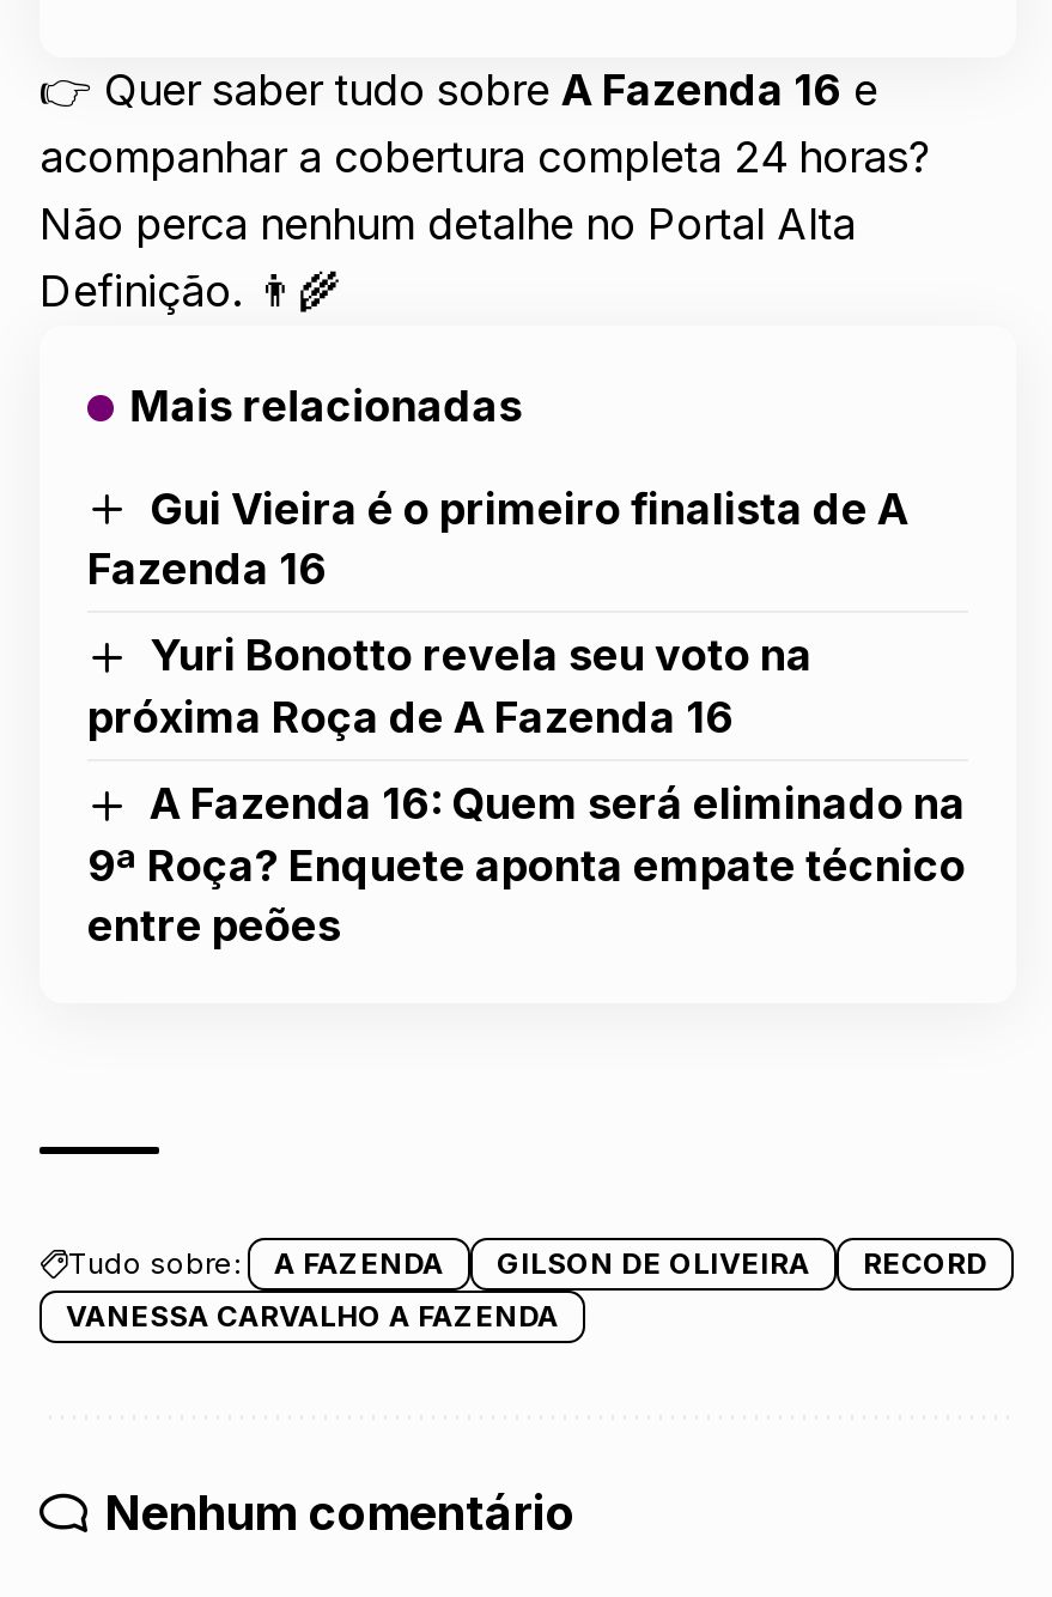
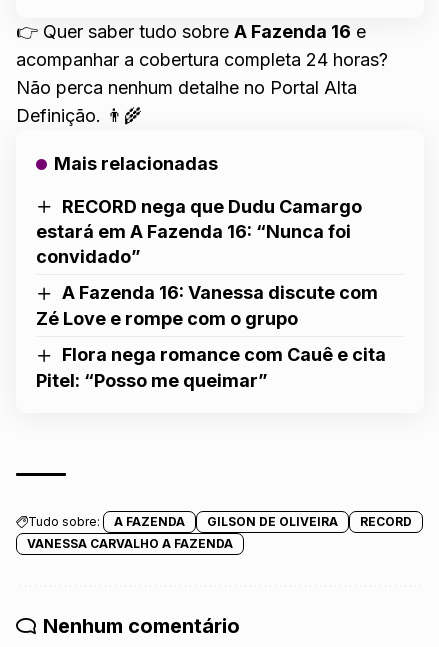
[87,483,908,595] Gui Vieira é o primeiro finalista de A | Fazenda 16 -> [36,196,362,267] RECORD nega que Dudu Camargo | estará em A Fazenda 16: “Nunca foi | convidado”
[87,631,813,742] Yuri Bonotto revela seu voto na | próxima Roça de A Fazenda 16 -> [36,282,378,329] A Fazenda 16: Vanessa discute com | Zé Love e rompe com o grupo
[87,778,966,950] A Fazenda 16: Quem será eliminado na | 9ª Roça? Enquete aponta empate técnico | entre peões -> [36,344,386,391] Flora nega romance com Cauê e cita | Pitel: “Posso me queimar”

